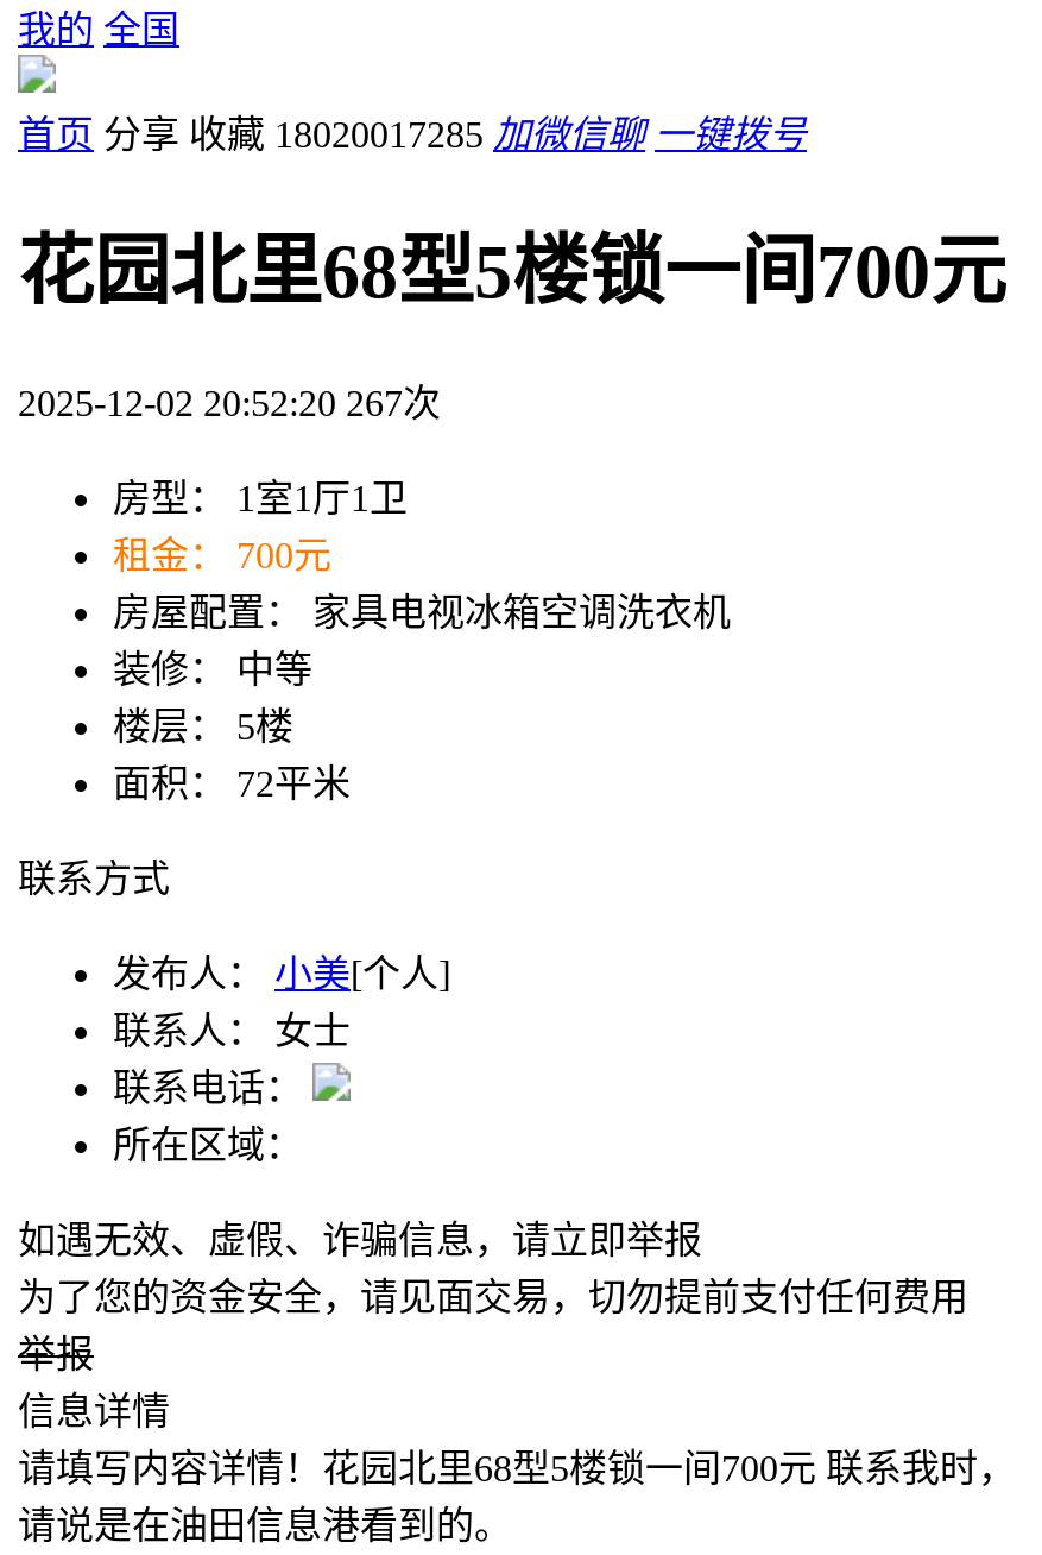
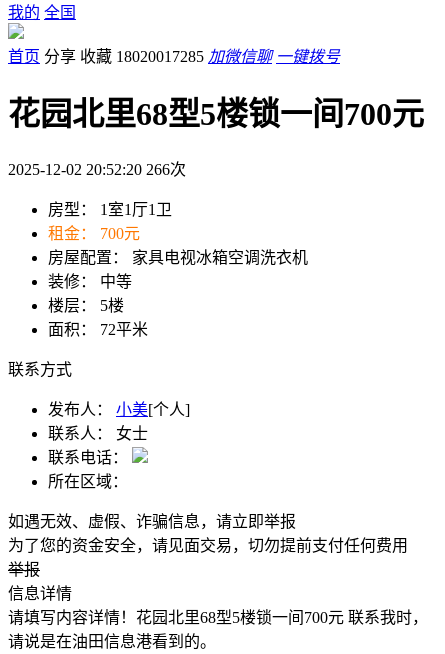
[18,383,441,423] 2025-12-02 20:52:20 267次 -> [8,161,186,178] 2025-12-02 20:52:20 266次

